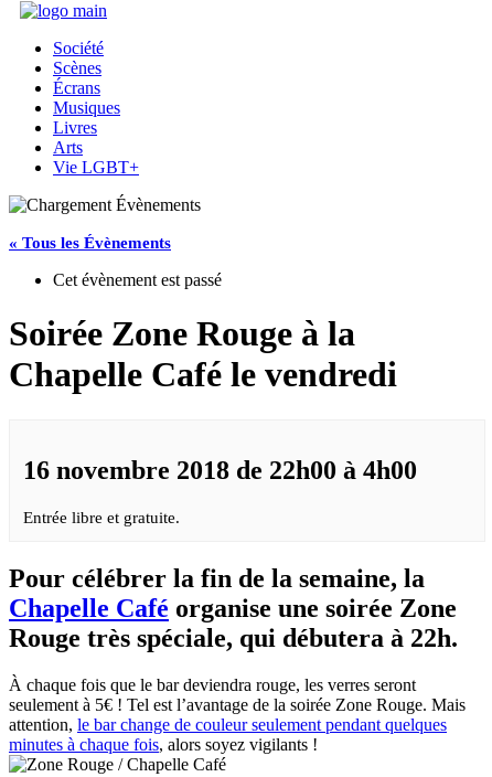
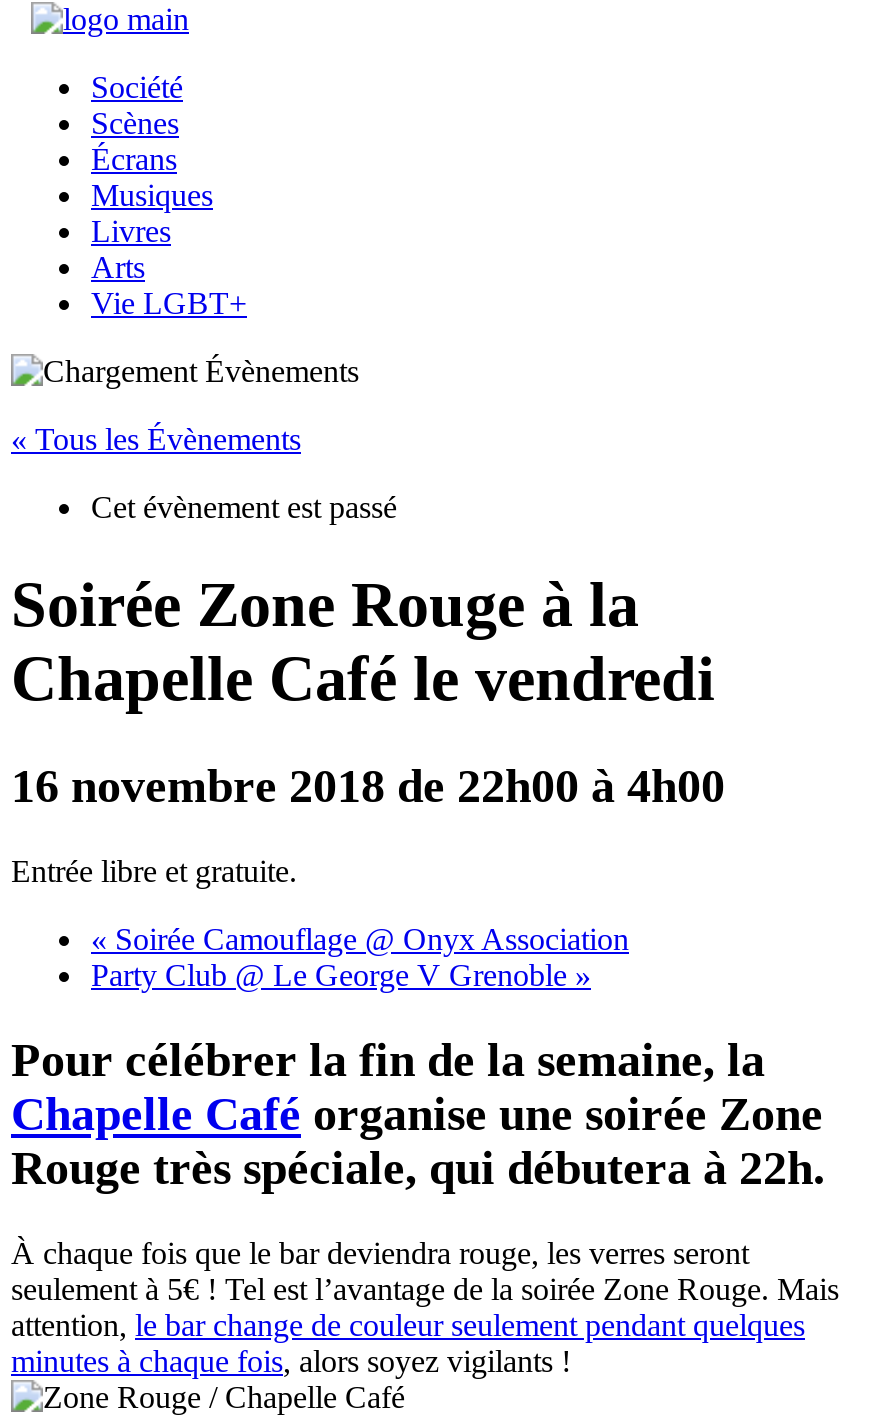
moved [23,456,417,526] -> [11,760,725,888]: 16 novembre 2018 de 22h00 à 4h00 | Entrée libre et gratuite.
none -> [91,922,629,992] «Soirée Camouflage @ Onyx Association | Party Club @ Le George V Grenoble»

